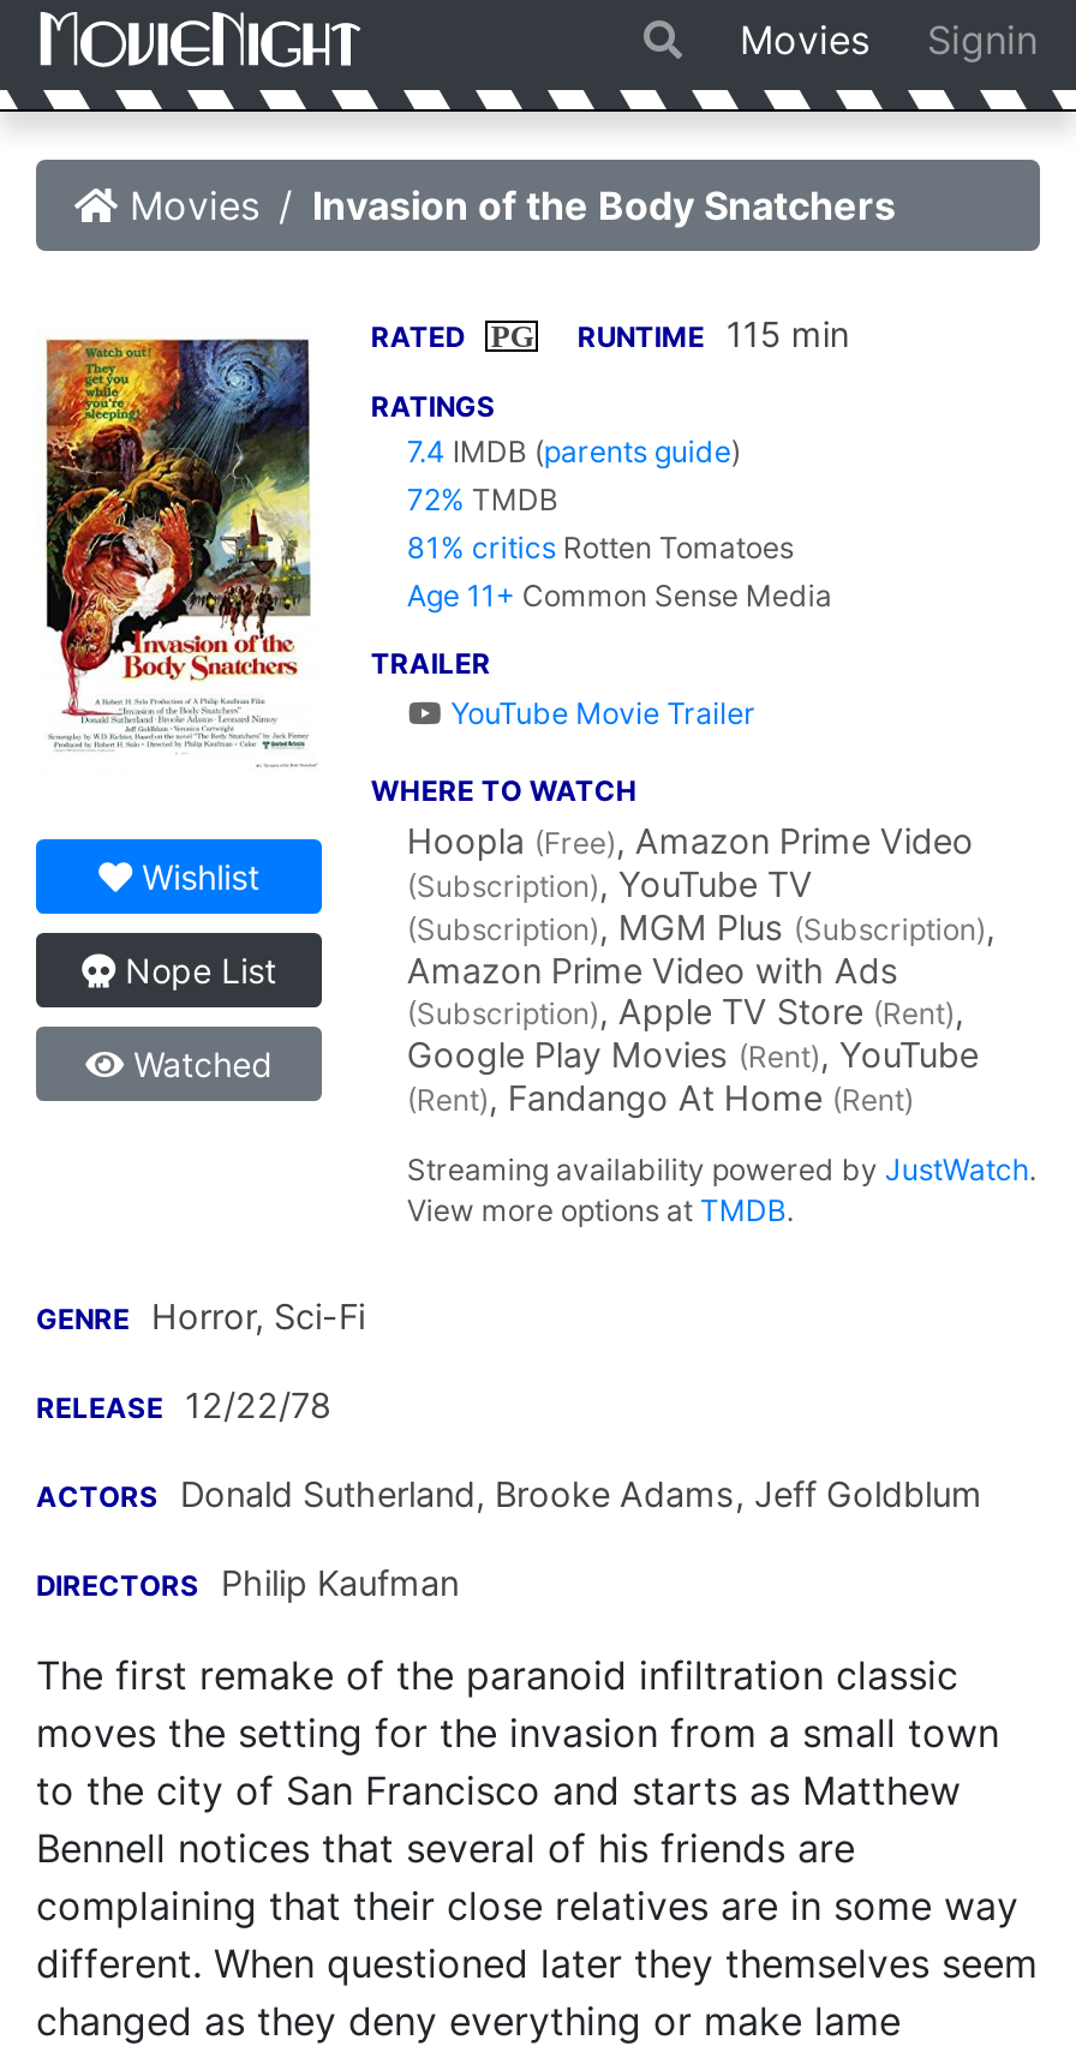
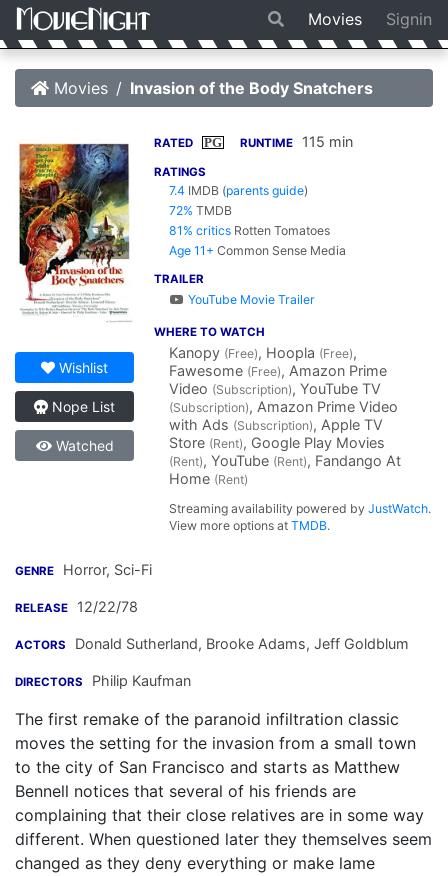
[407,820,995,1118] Hoopla (Free), Amazon Prime Video | (Subscription), YouTube TV | (Subscription), MGM Plus (Subscription), | Amazon Prime Video with Ads | (Subscription), Apple TV Store (Rent), | Google Play Movies (Rent), YouTube | (Rent), Fandango At Home (Rent) -> [169,344,401,487] Kanopy (Free), Hoopla (Free), | Fawesome (Free), Amazon Prime | Video (Subscription), YouTube TV | (Subscription), Amazon Prime Video | with Ads (Subscription), Apple TV | Store (Rent), Google Play Movies | (Rent), YouTube (Rent), Fandango At | Home (Rent)

